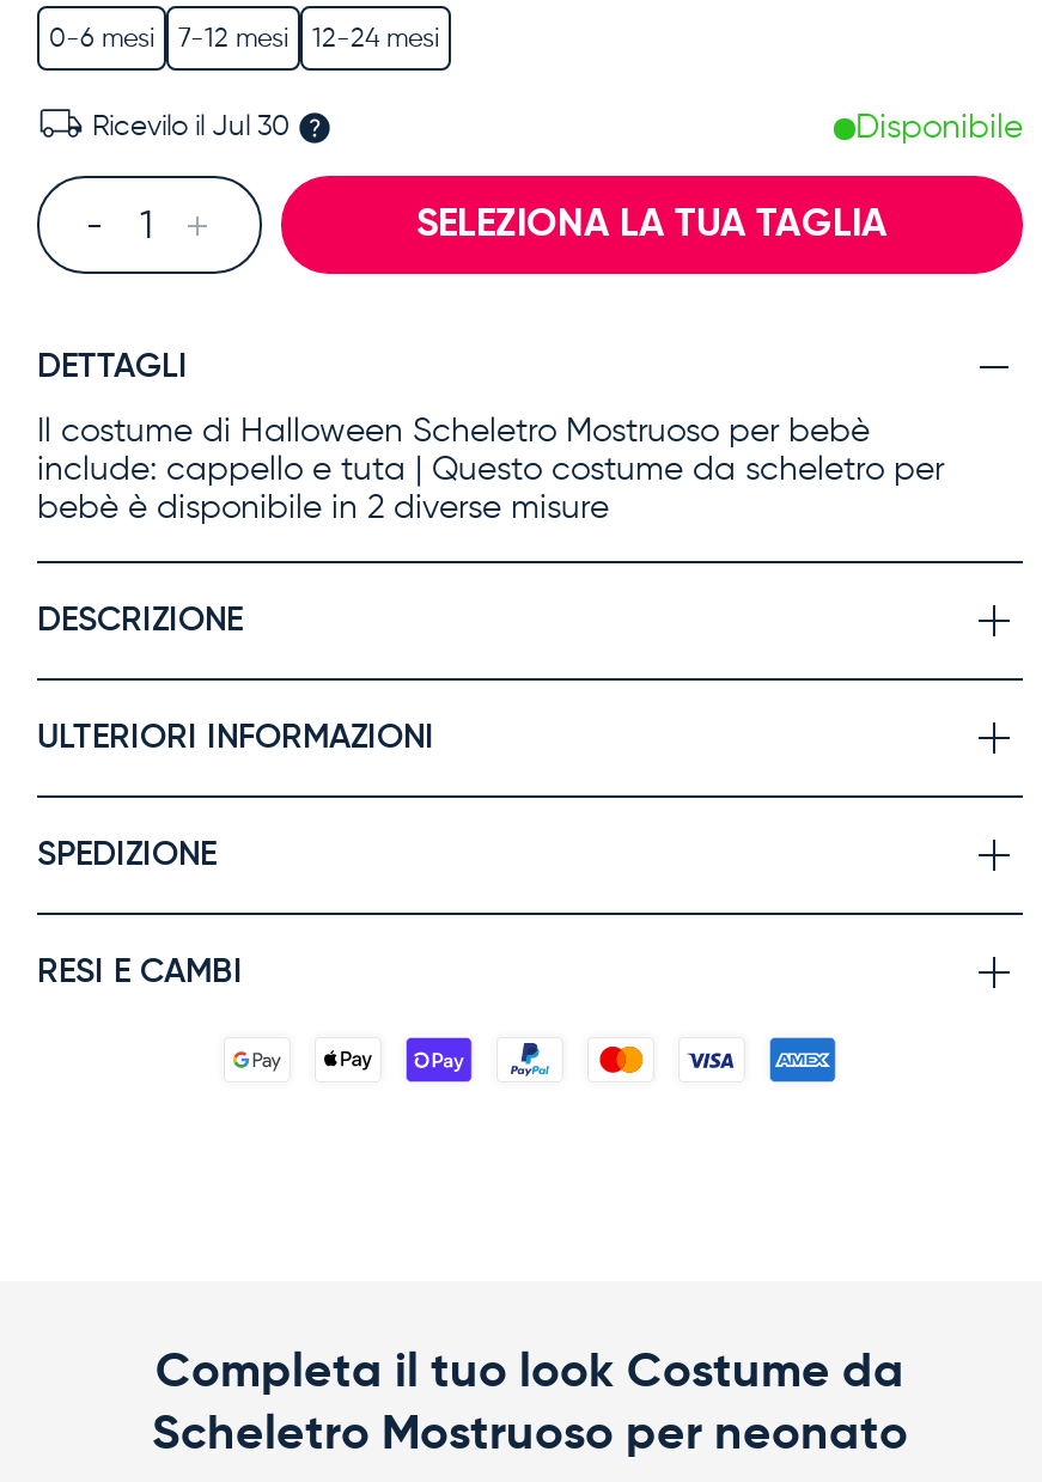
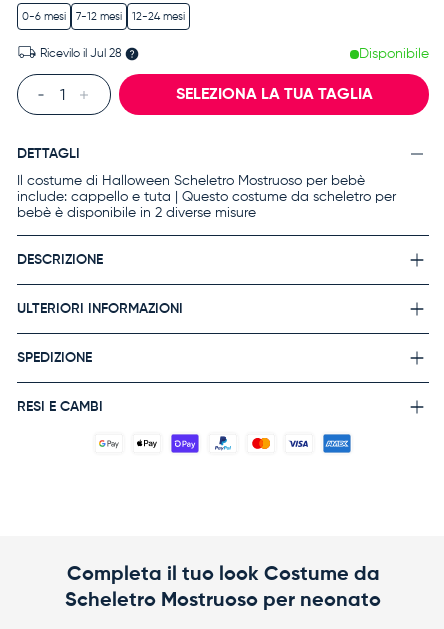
[92,114,291,143] Ricevilo il Jul 30 -> [40,48,122,60] Ricevilo il Jul 28

